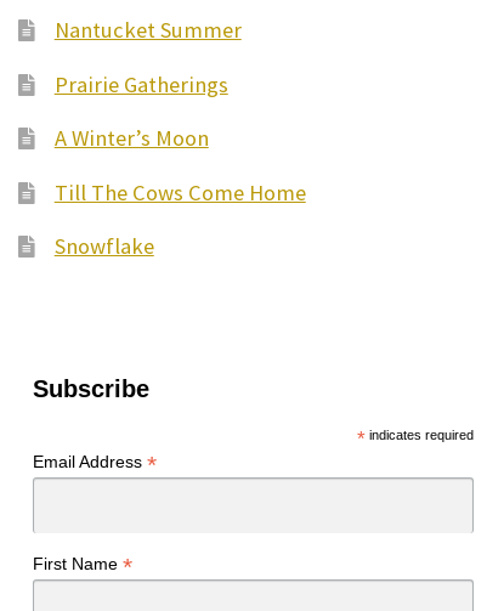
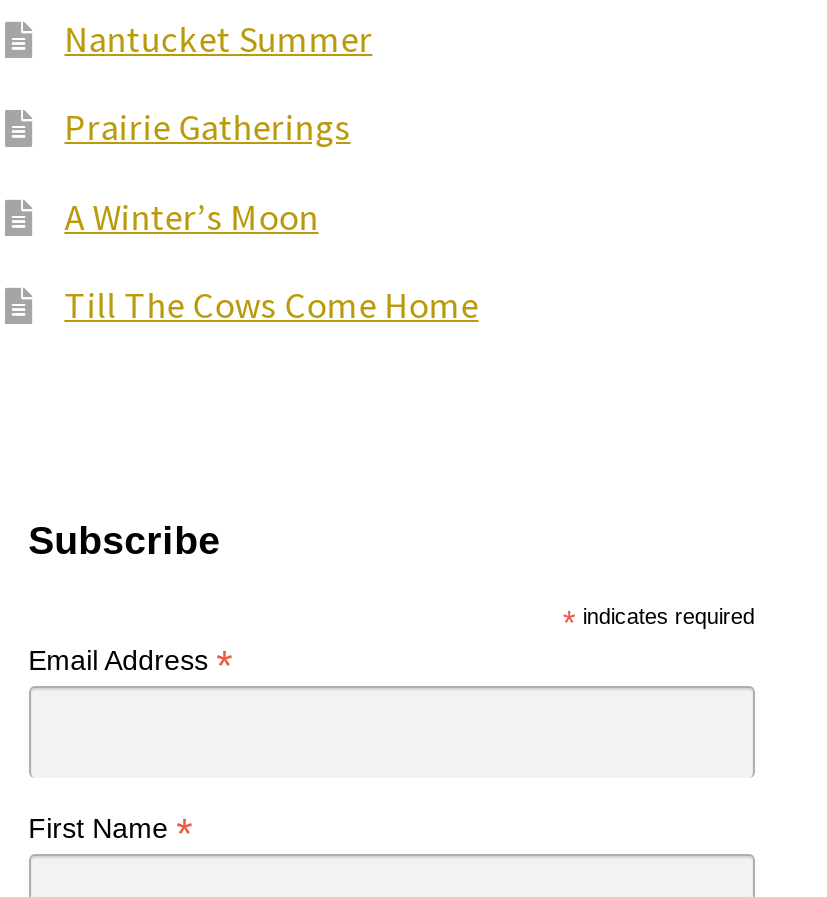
[54,232,154,260] Snowflake -> none

